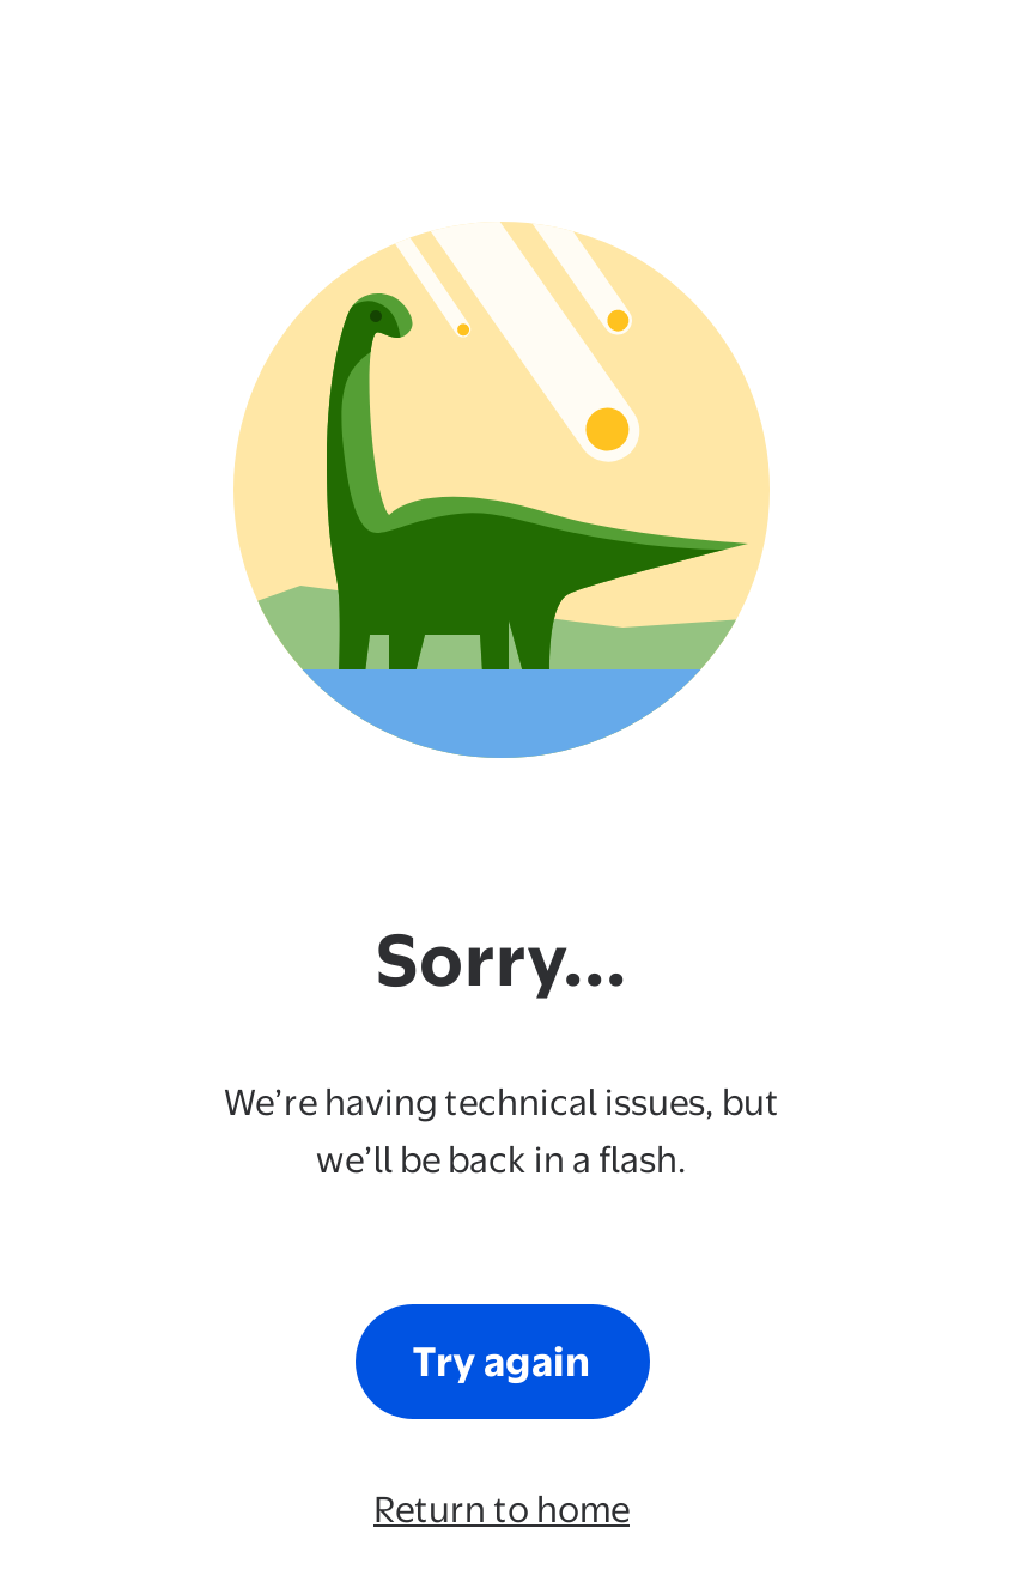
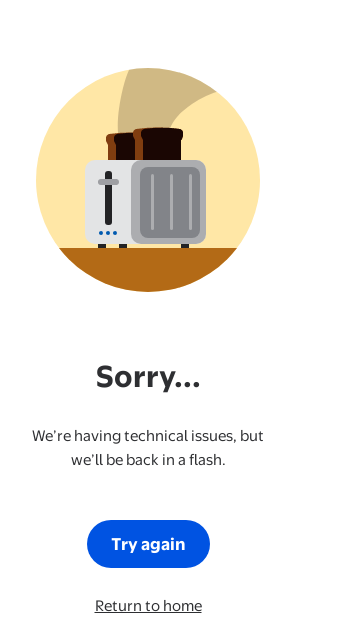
[257,224,746,760] [image] -> [47,68,247,293] [image]

